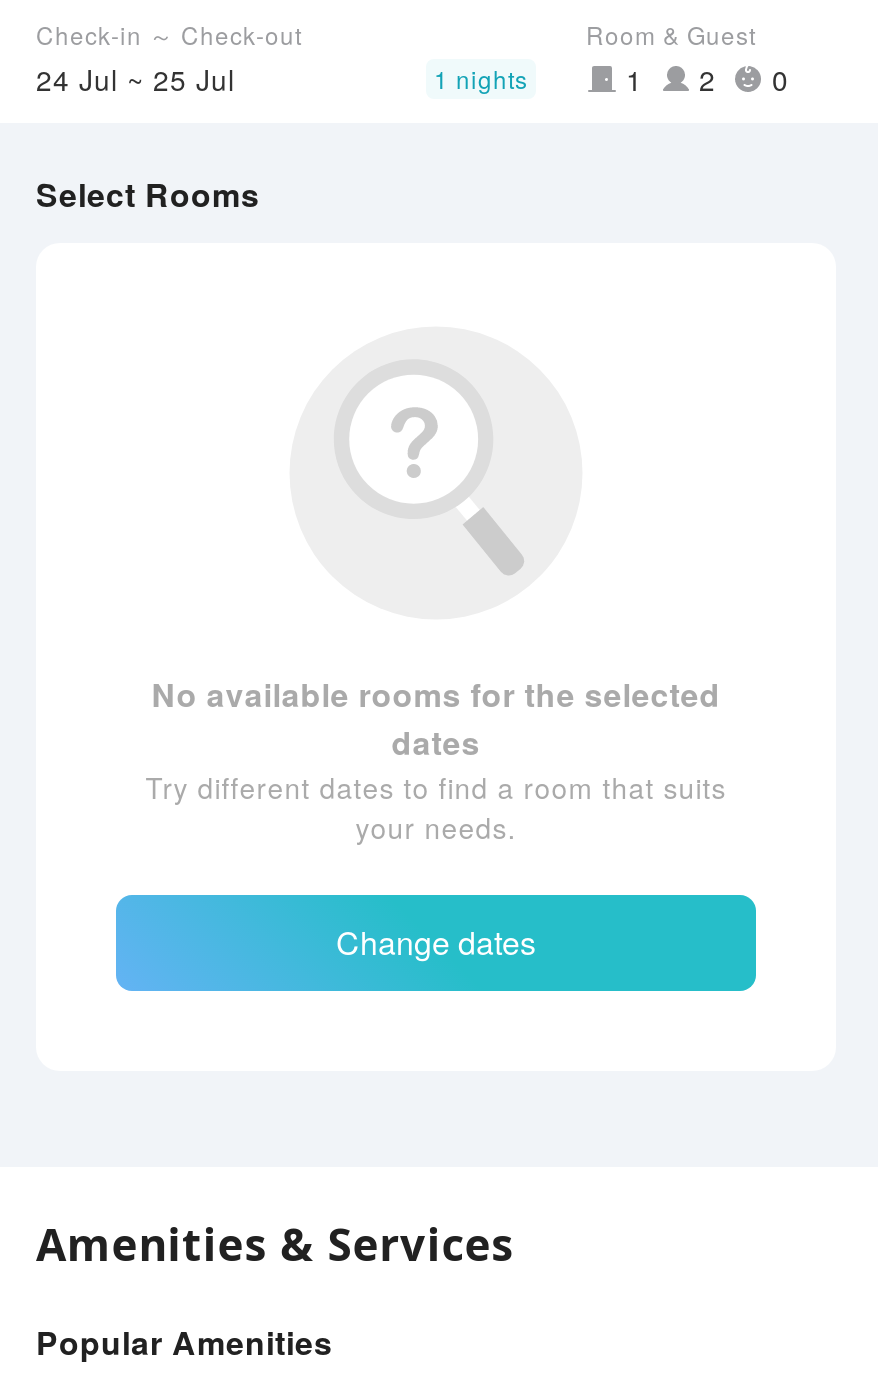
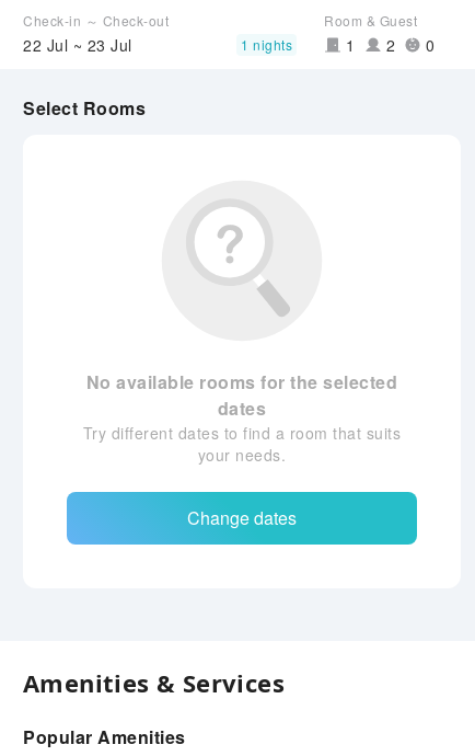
[36,59,235,99] 24 Jul ~ 25 Jul -> [23,34,132,56] 22 Jul ~ 23 Jul

